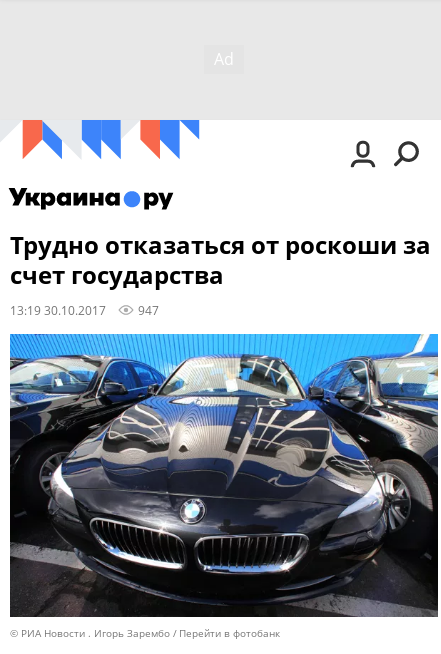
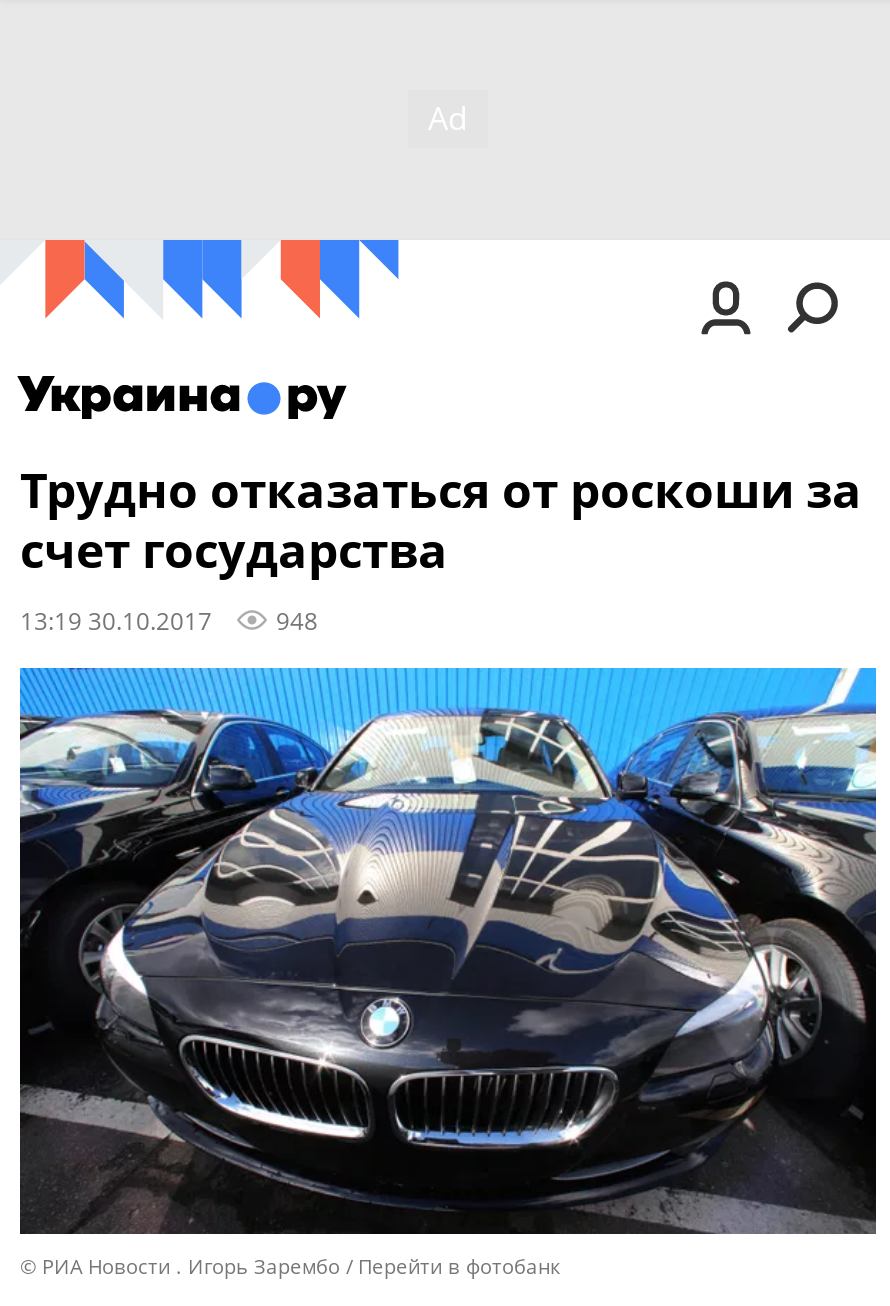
[10,302,159,318] 13:19 30.10.2017 947 -> [20,604,318,636] 13:19 30.10.2017 948

